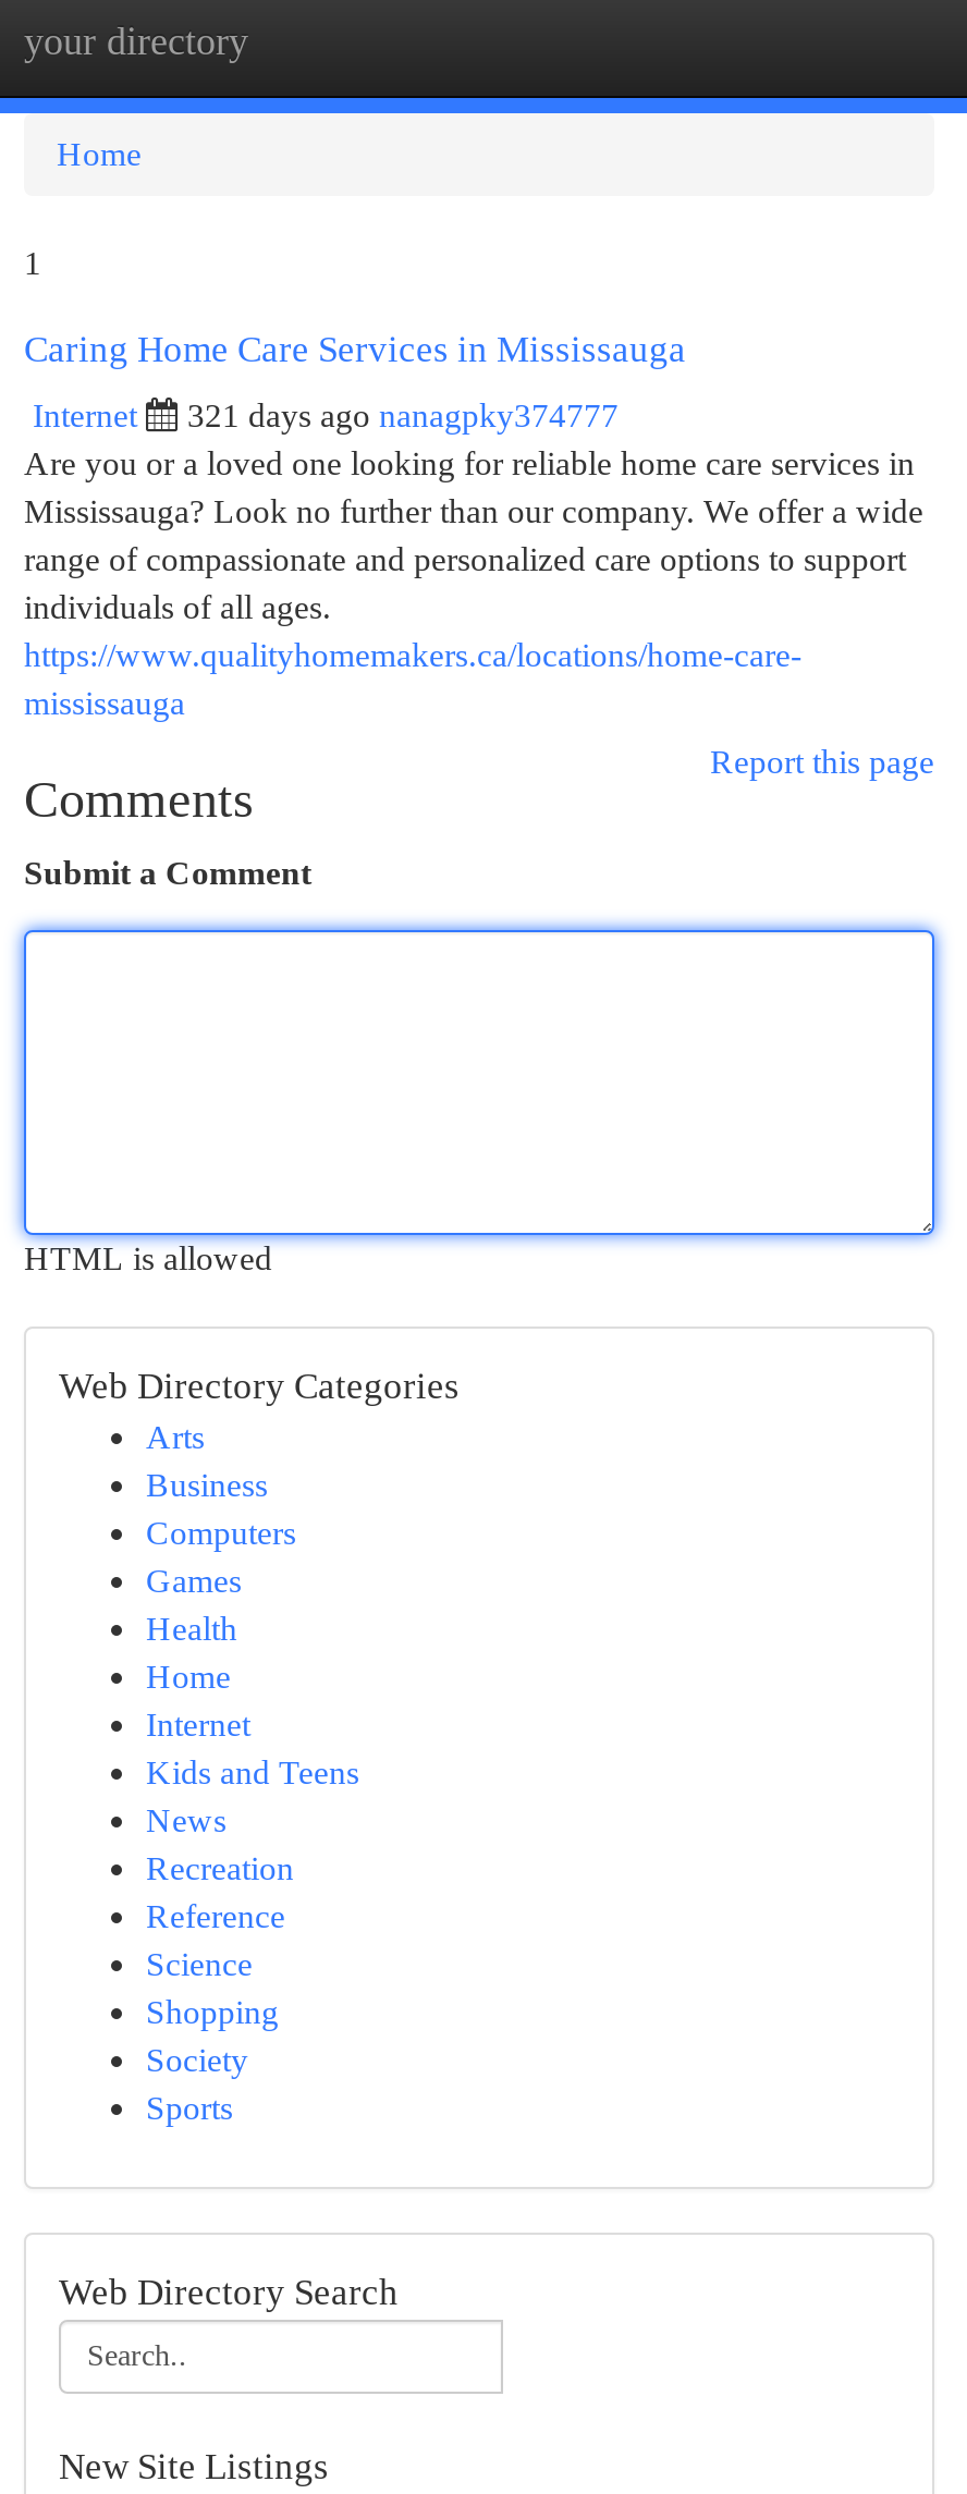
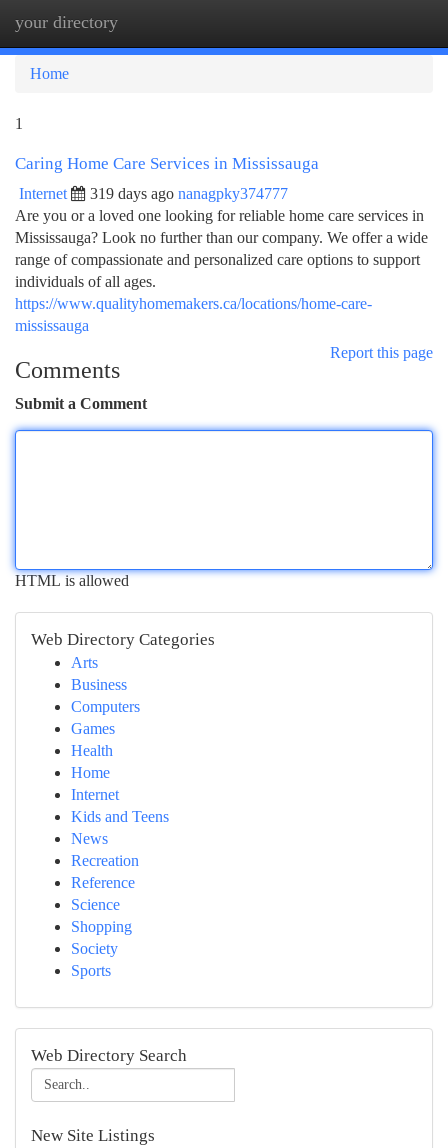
[187,396,619,433] 321 days ago nanagpky374777 -> [90,185,288,202] 319 days ago nanagpky374777

